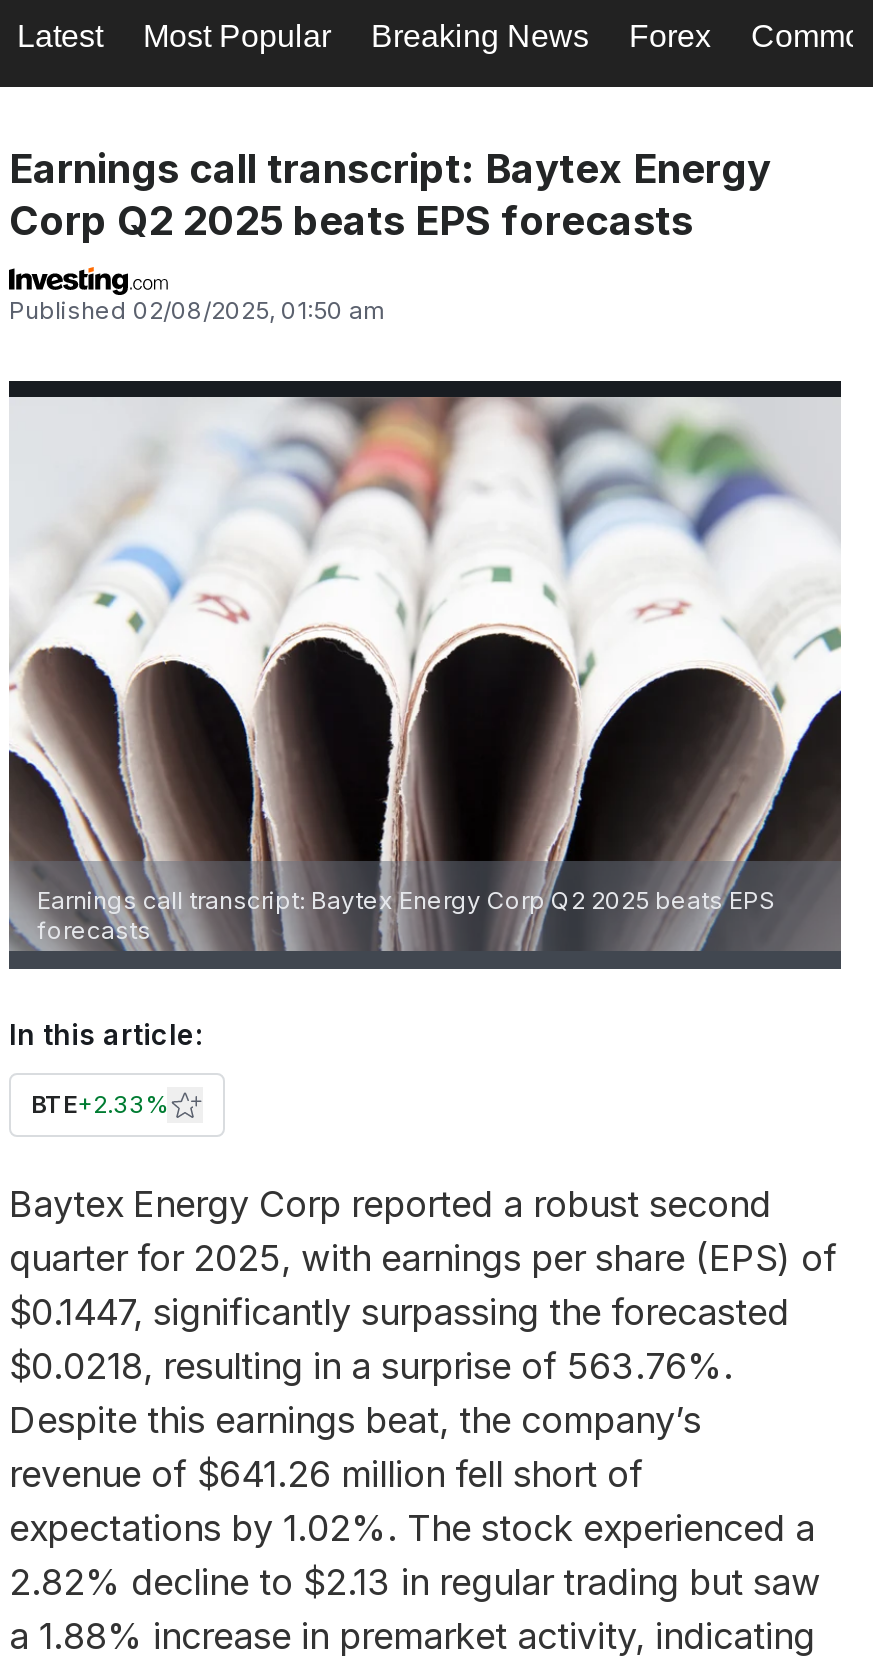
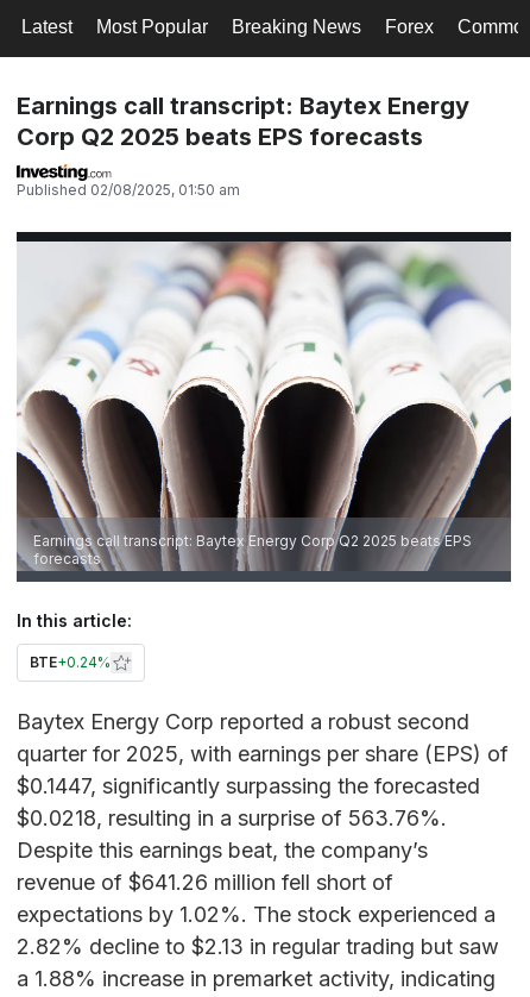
[31,1089,167,1119] BTE+2.33% -> [30,653,111,671] BTE+0.24%

